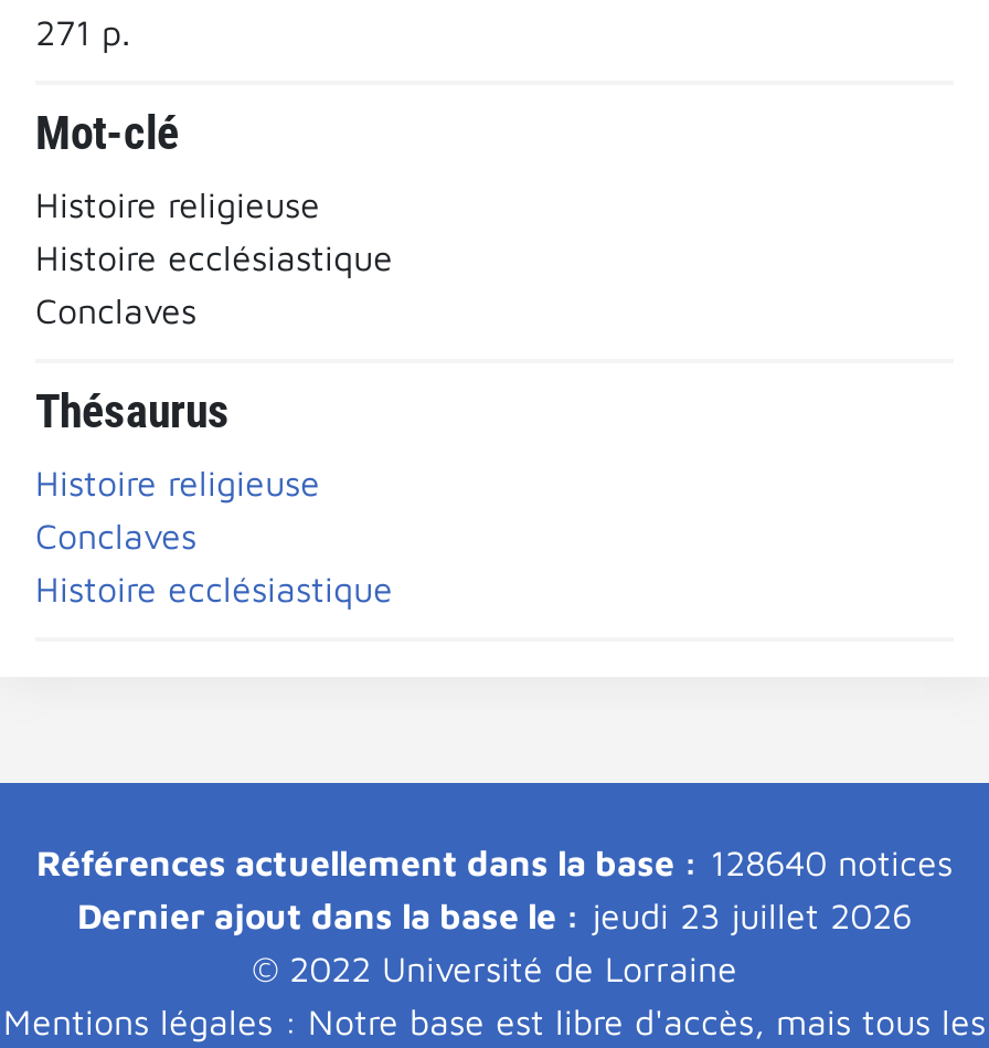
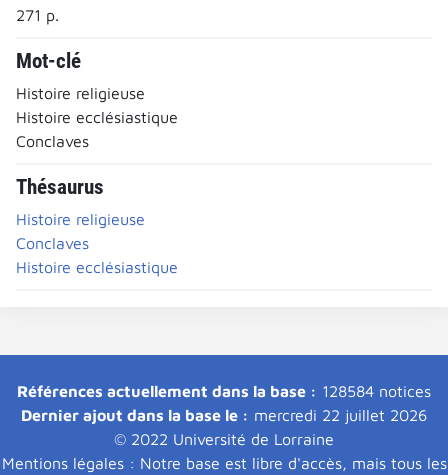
[36,841,953,881] Références actuellement dans la base : 128640 notices -> [17,381,431,399] Références actuellement dans la base : 128584 notices
[77,894,912,934] Dernier ajout dans la base le : jeudi 23 juillet 2026 -> [21,405,427,423] Dernier ajout dans la base le : mercredi 22 juillet 2026

